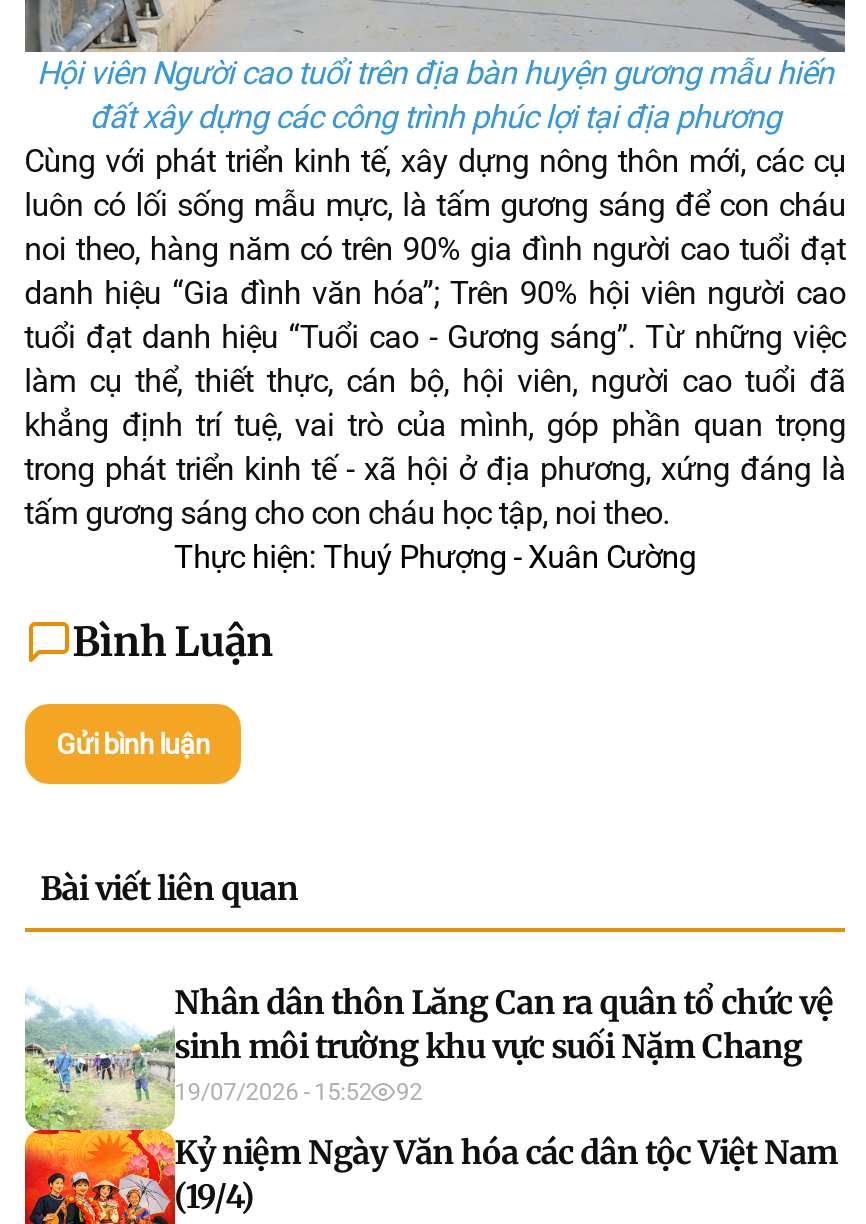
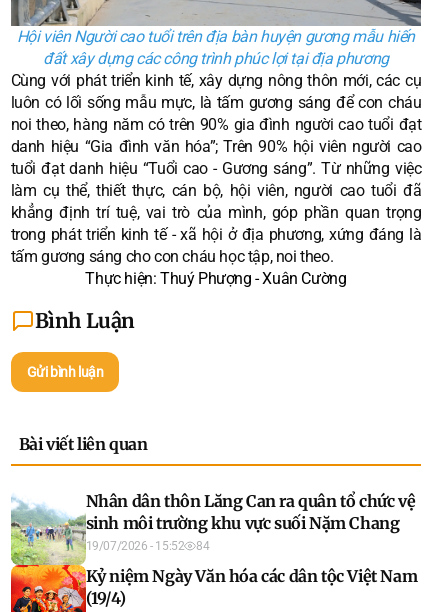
[174,1078,422,1106] 19/07/2026 - 15:52 92 -> [86,539,210,553] 19/07/2026 - 15:52 84

